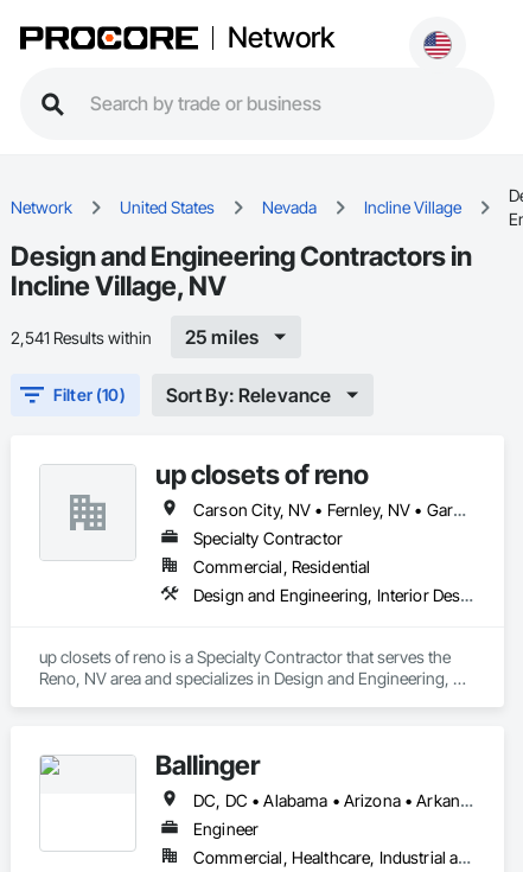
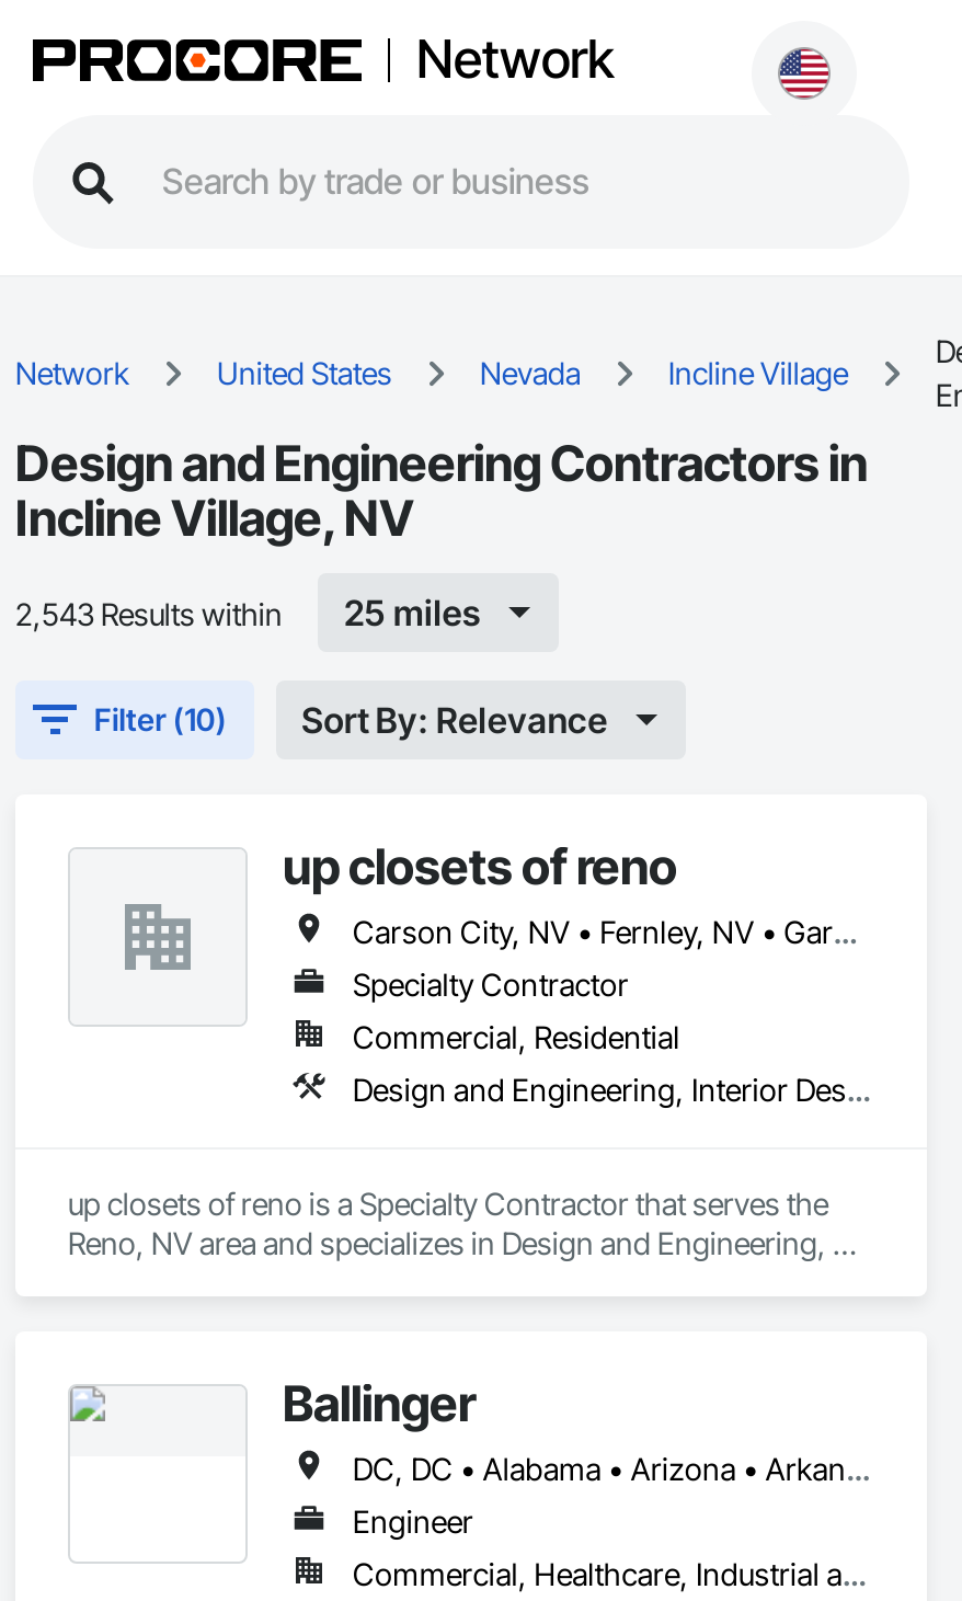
[11,327,152,347] 2,541 Results within -> [15,594,283,631] 2,543 Results within

